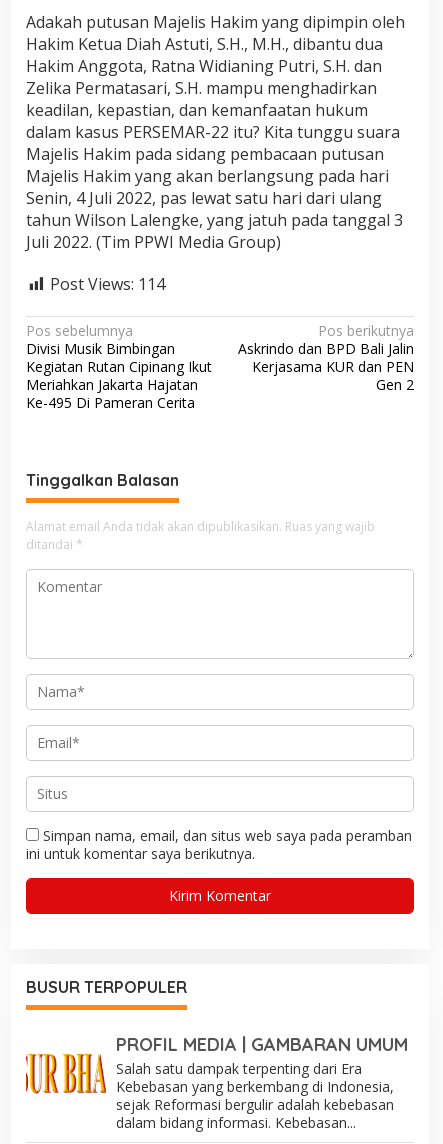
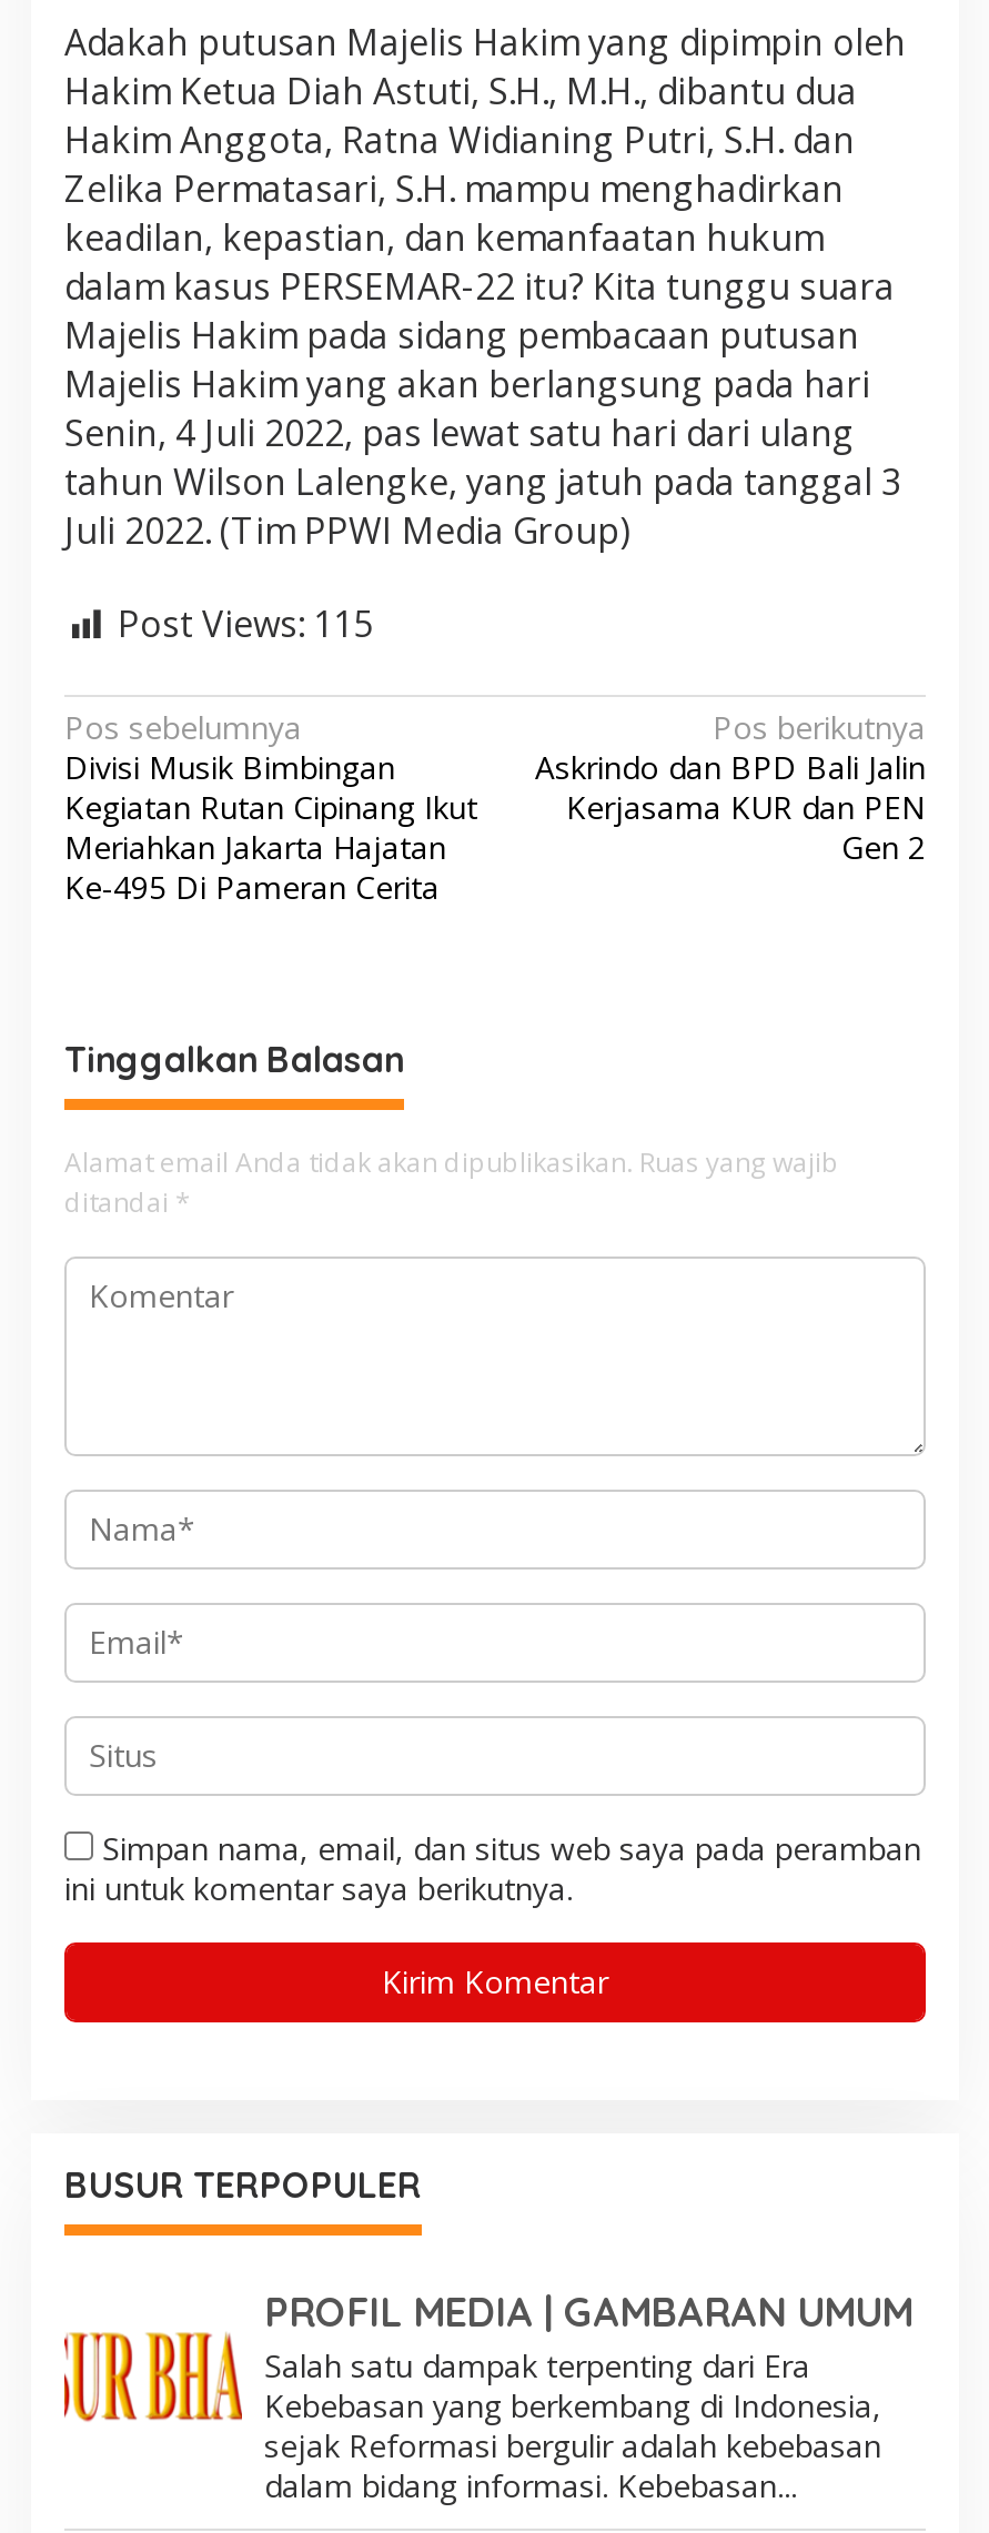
[50,273,165,295] Post Views: 114 -> [118,599,373,648] Post Views: 115

